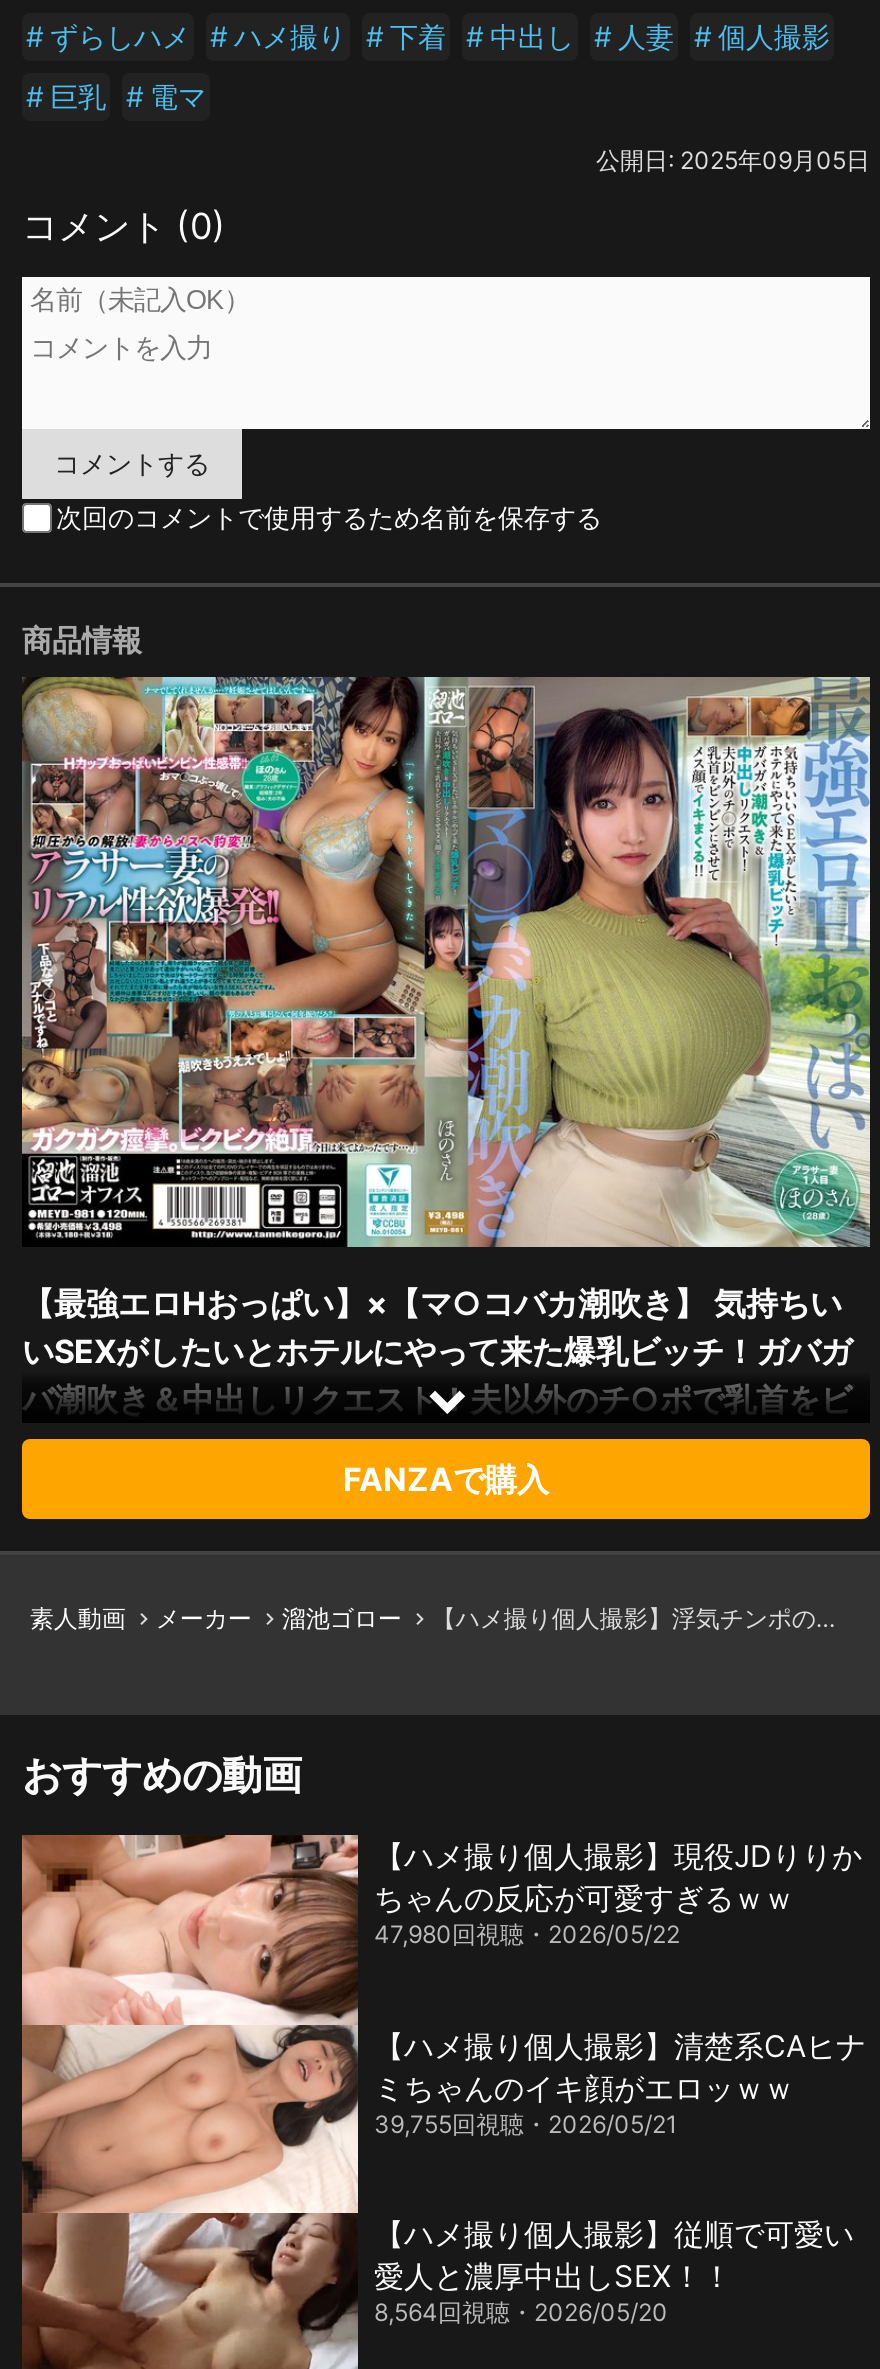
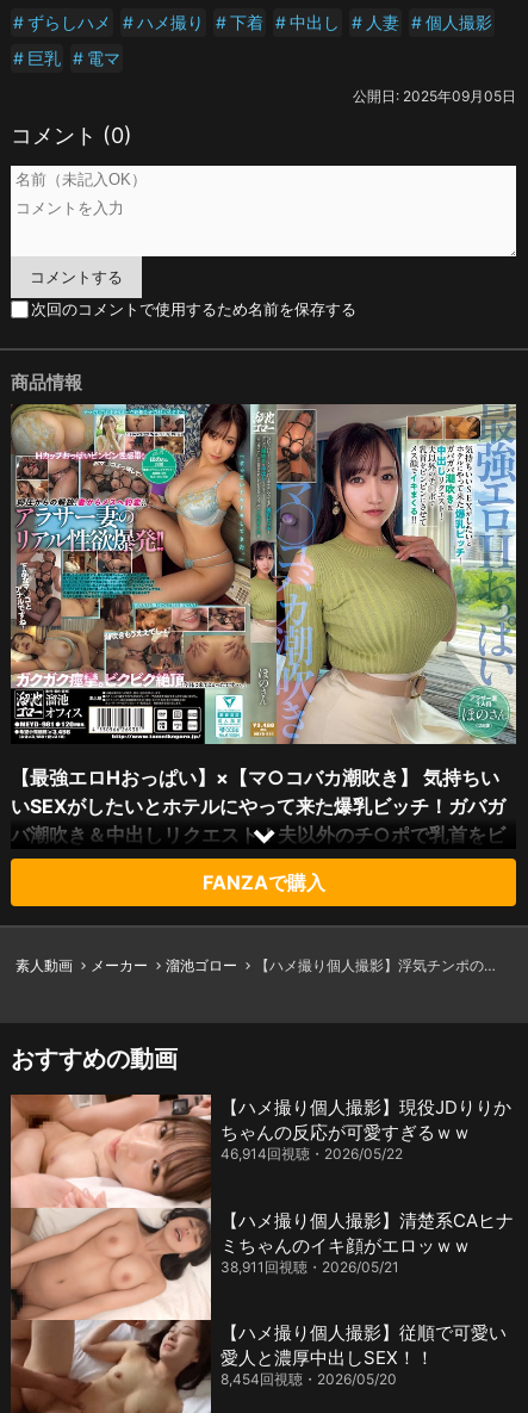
[374,1919,680,1949] 47,980回視聴 2026/05/22 -> [220,1145,403,1163] 46,914回視聴 2026/05/22
[374,2108,678,2138] 39,755回視聴 2026/05/21 -> [220,1258,399,1275] 38,911回視聴 2026/05/21
[374,2297,668,2327] 8,564回視聴 2026/05/20 -> [220,1370,397,1388] 8,454回視聴 2026/05/20

